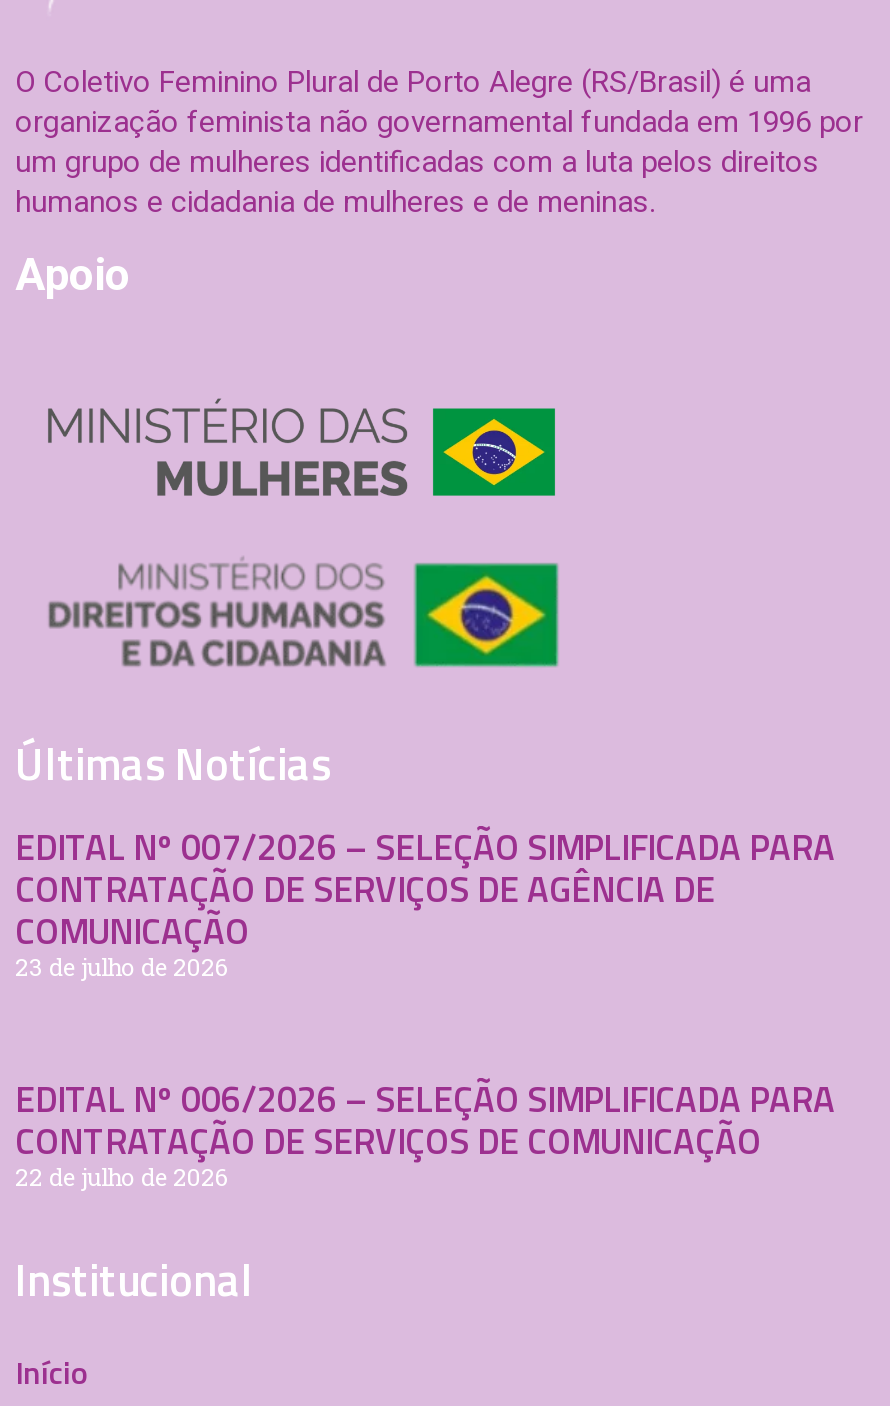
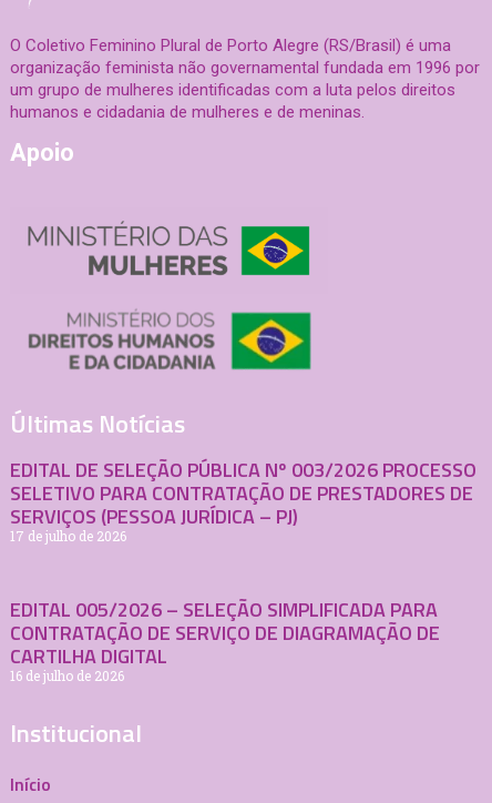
[15,820,835,982] EDITAL Nº 007/2026 – SELEÇÃO SIMPLIFICADA PARA | CONTRATAÇÃO DE SERVIÇOS DE AGÊNCIA DE | COMUNICAÇÃO | 23 de julho de 2026 -> [10,455,476,545] EDITAL DE SELEÇÃO PÚBLICA Nº 003/2026 PROCESSO | SELETIVO PARA CONTRATAÇÃO DE PRESTADORES DE | SERVIÇOS (PESSOA JURÍDICA – PJ) | 17 de julho de 2026
[15,1072,835,1192] EDITAL Nº 006/2026 – SELEÇÃO SIMPLIFICADA PARA | CONTRATAÇÃO DE SERVIÇOS DE COMUNICAÇÃO | 22 de julho de 2026 -> [10,595,440,685] EDITAL 005/2026 – SELEÇÃO SIMPLIFICADA PARA | CONTRATAÇÃO DE SERVIÇO DE DIAGRAMAÇÃO DE | CARTILHA DIGITAL | 16 de julho de 2026

